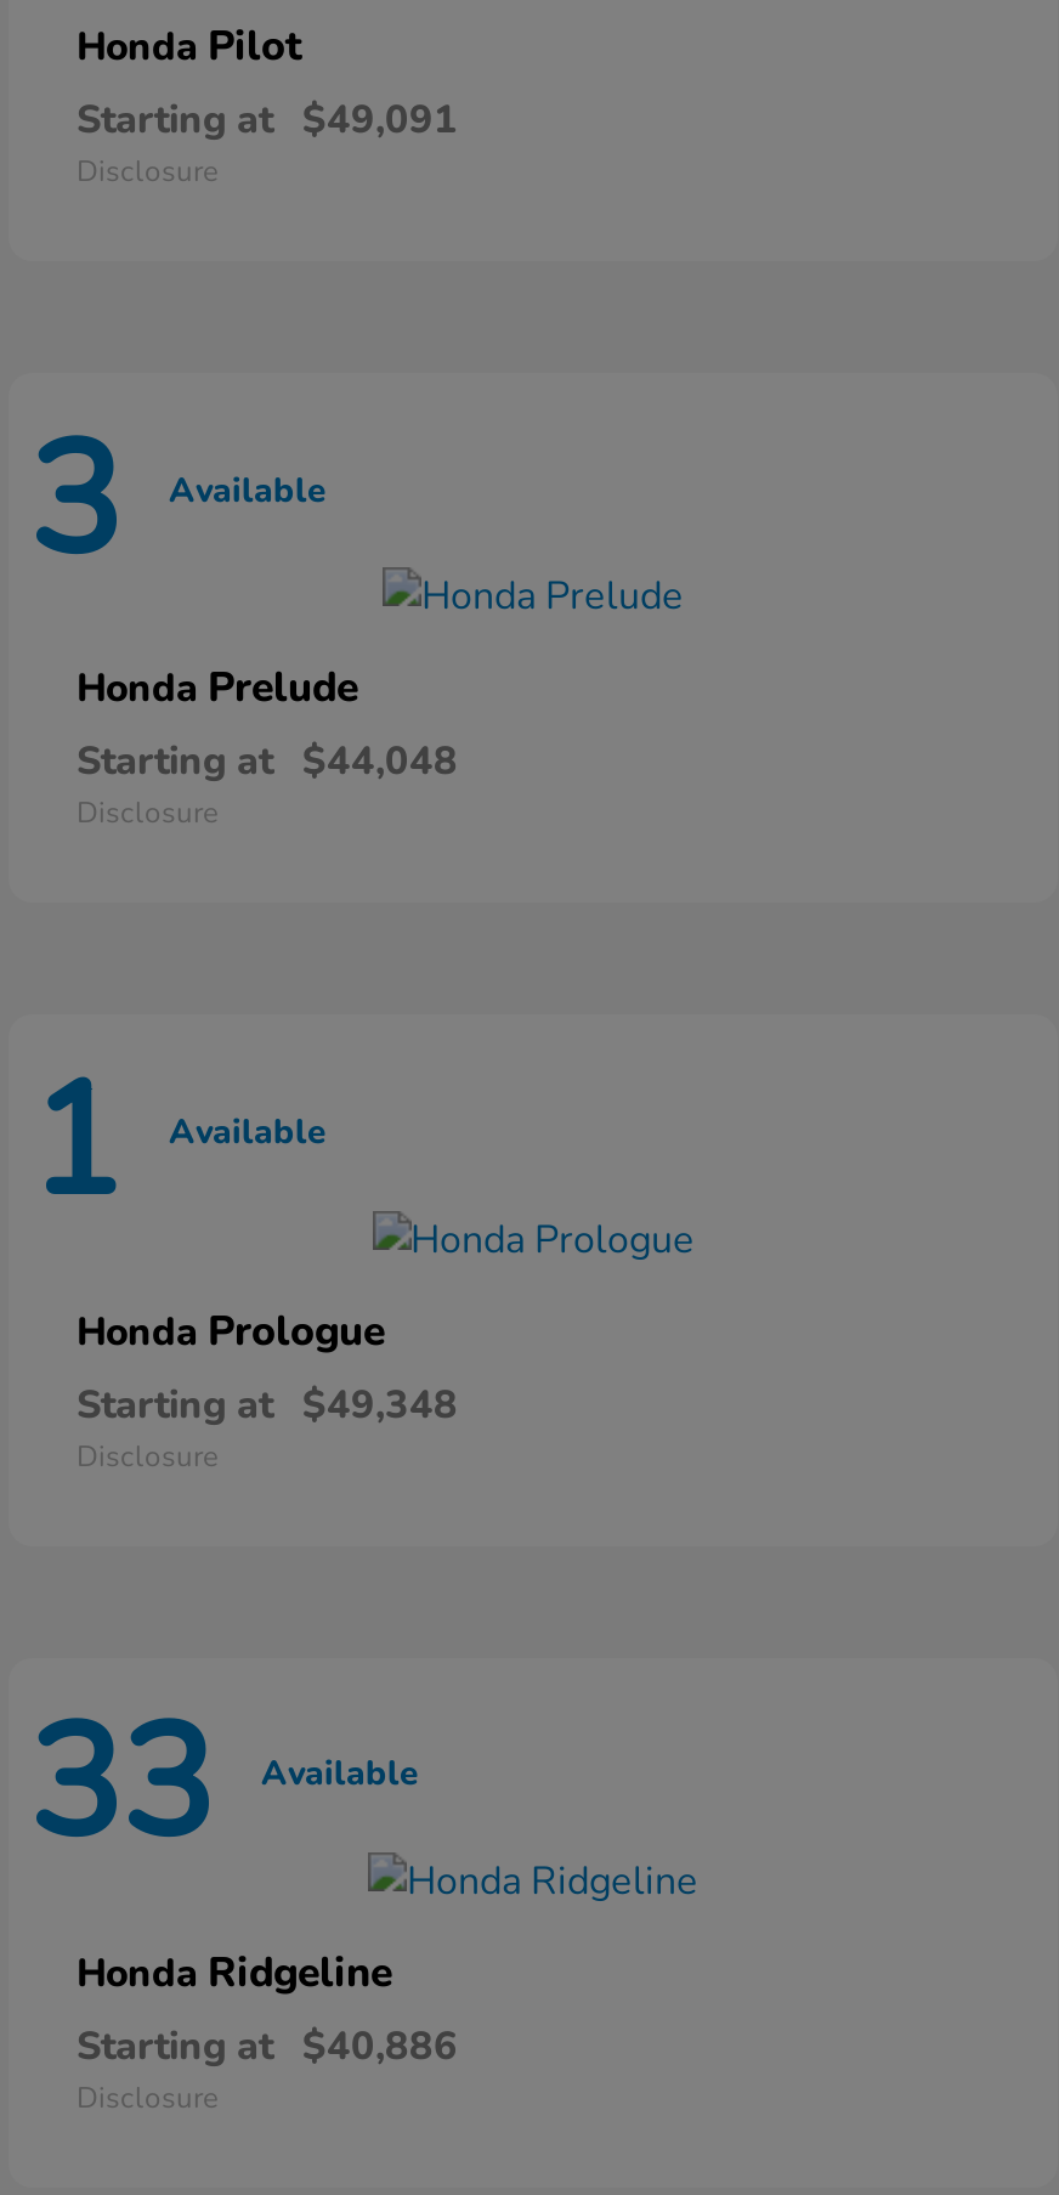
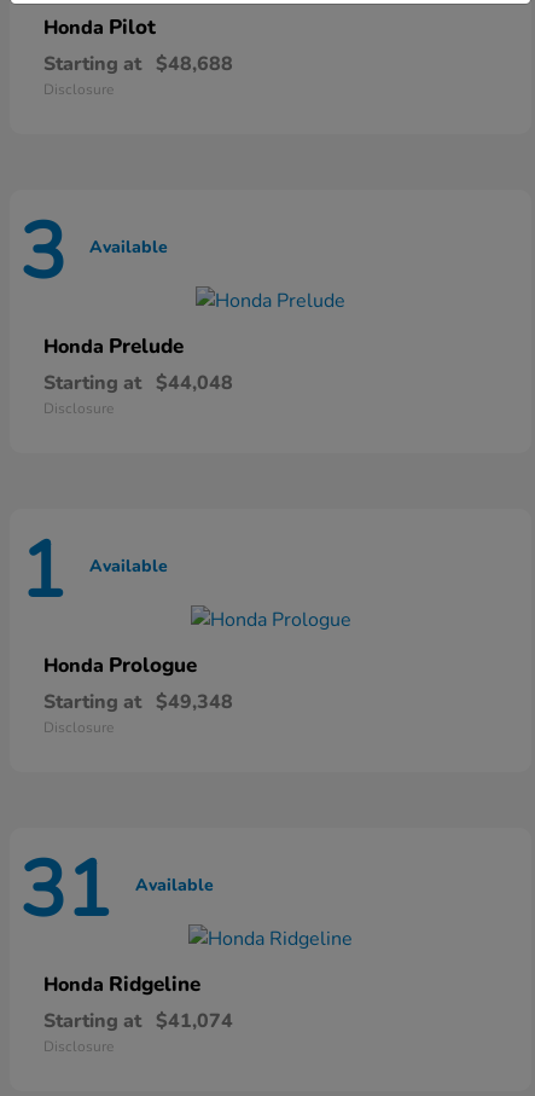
[77,94,458,147] Starting at $49,091 -> [43,50,233,77] Starting at $48,688
[28,1677,419,1891] 33 Available -> [19,838,214,944] 31 Available
[77,2019,458,2072] Starting at $40,886 -> [43,1008,233,1034] Starting at $41,074

